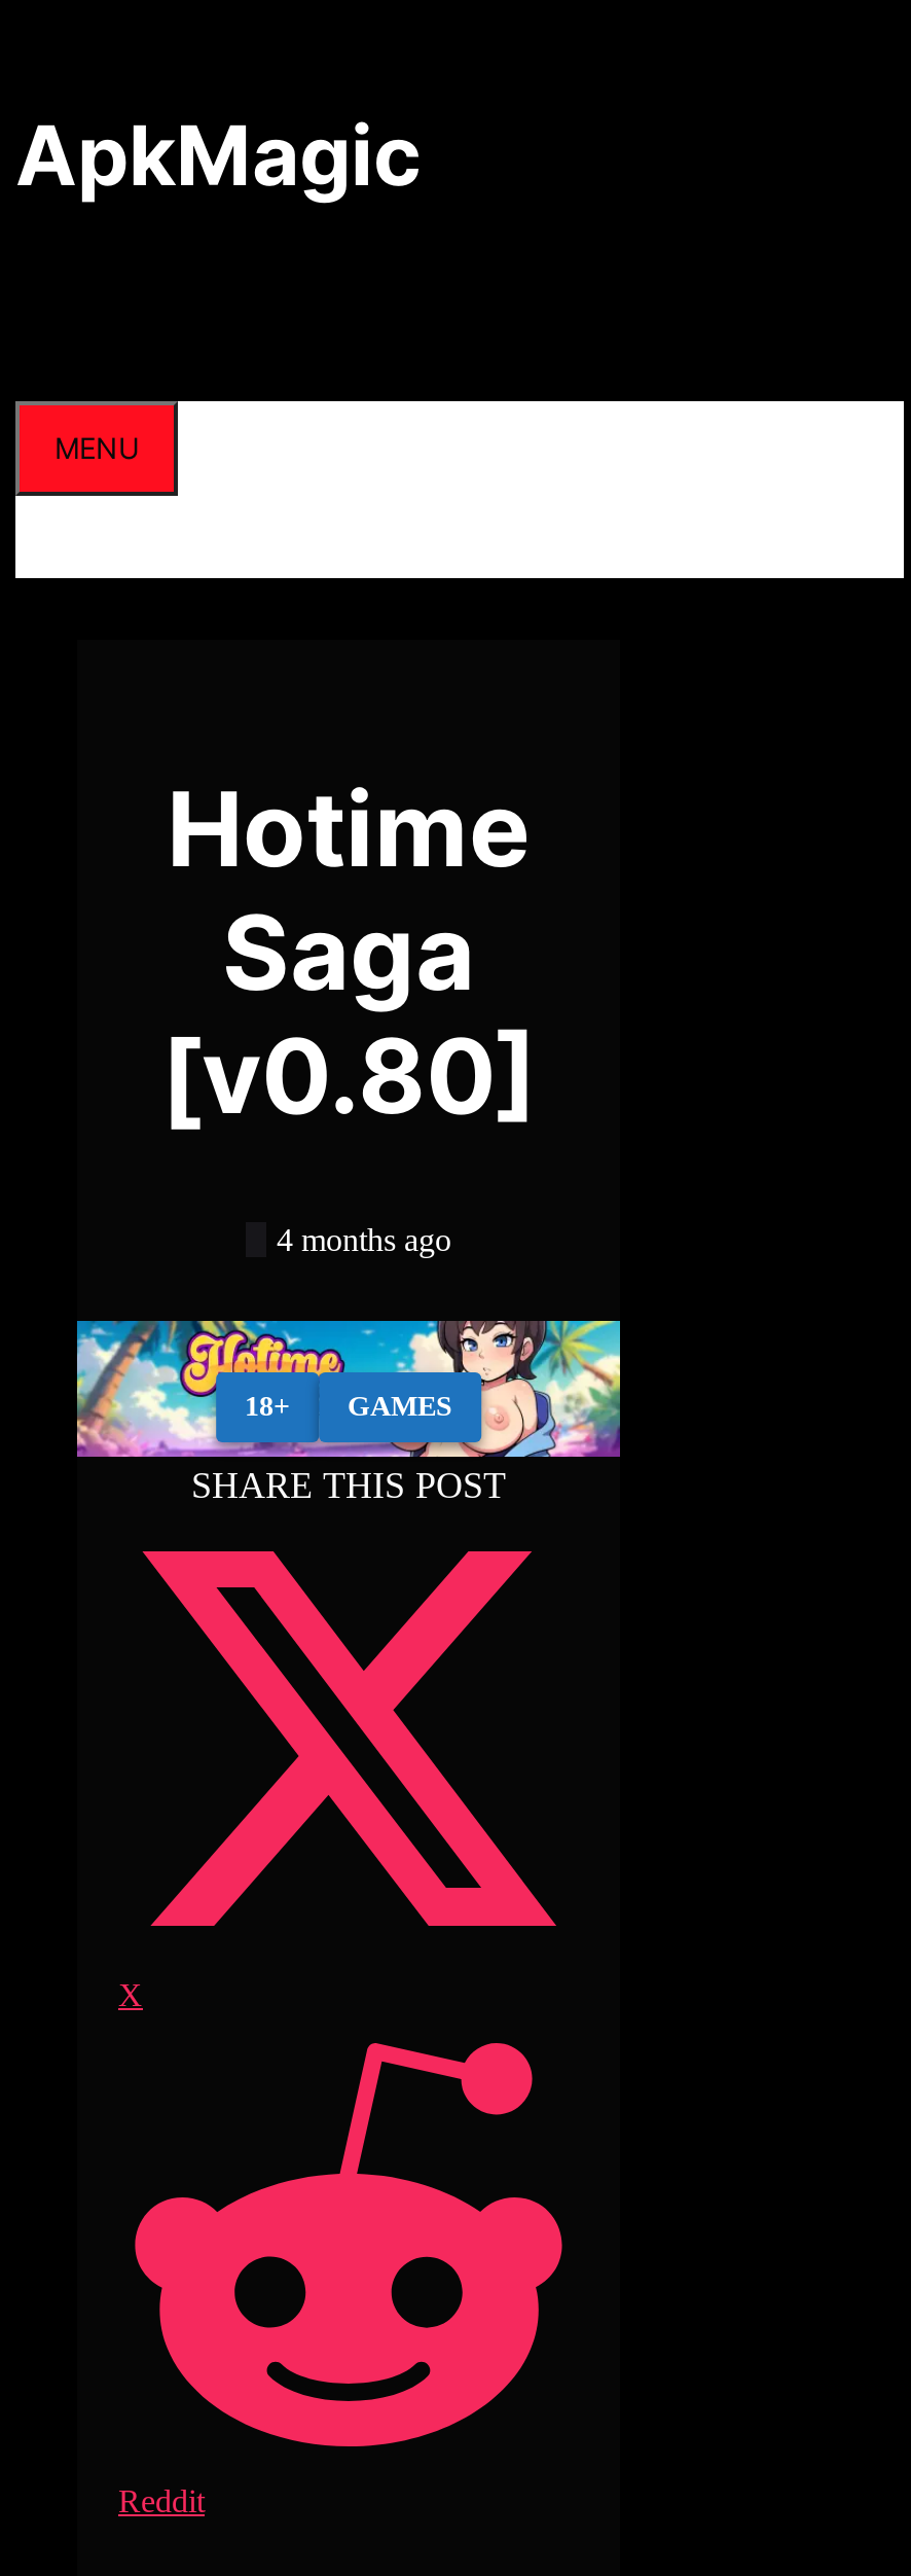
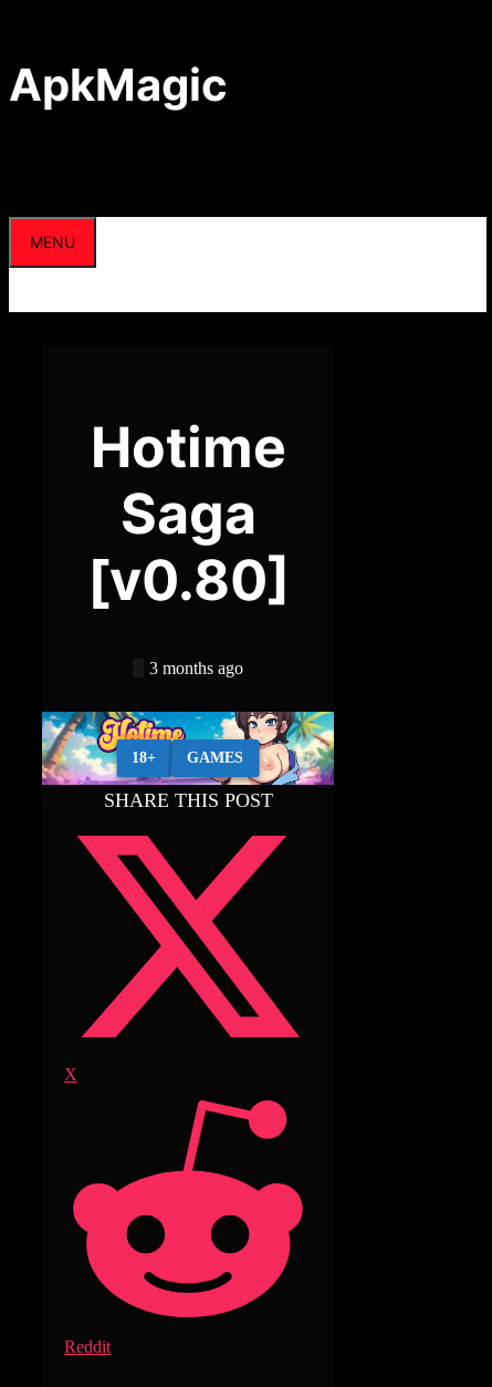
[277,1222,451,1257] 4 months ago -> [149,659,243,677] 3 months ago

